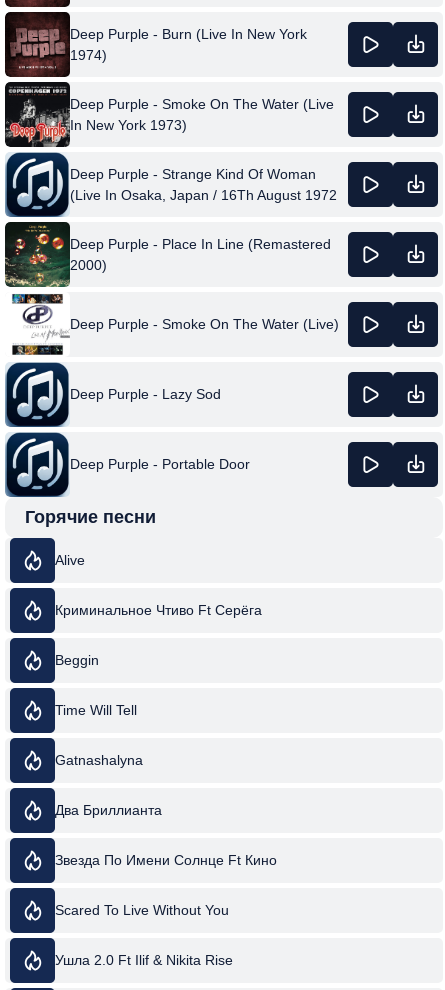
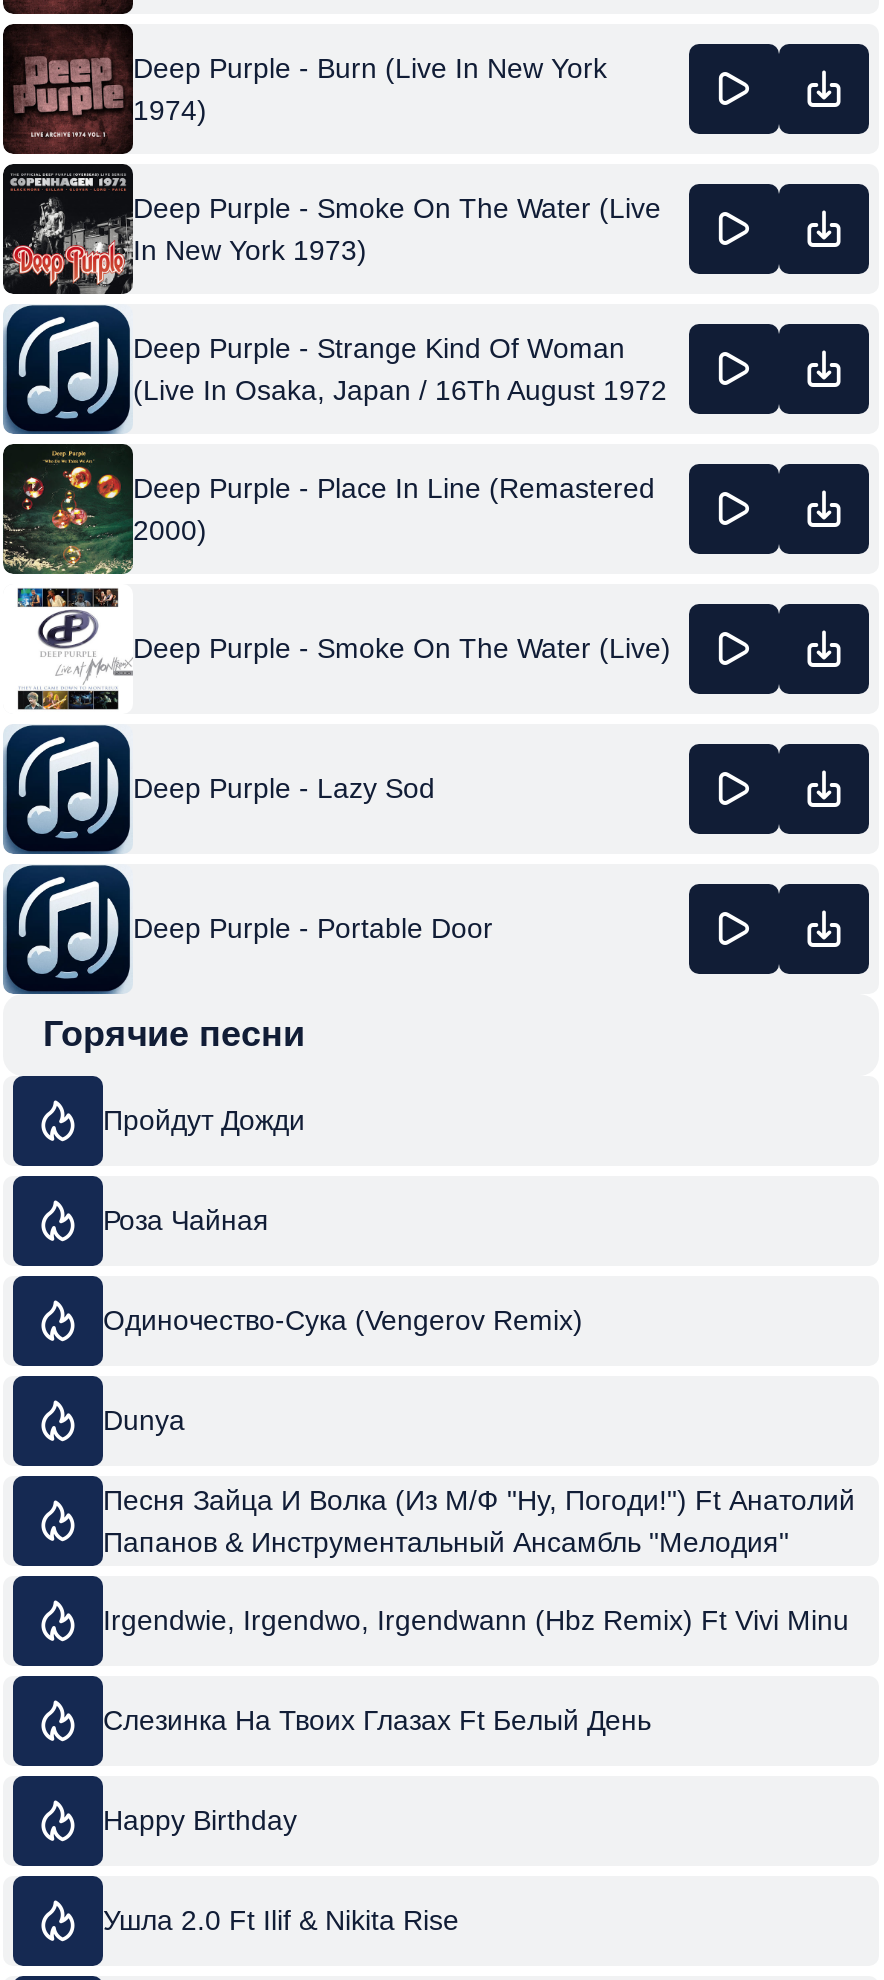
[55,552,85,568] Alive -> [103,1104,305,1136] Пройдут Дожди
[55,602,262,618] Криминальное Чтиво Ft Серёга -> [103,1204,269,1236] Роза Чайная
[55,652,99,668] Beggin -> [103,1304,583,1336] Одиночество-Сука (Vengerov Remix)
[55,702,137,718] Time Will Tell -> [103,1404,185,1436] Dunya
[55,752,143,768] Gatnashalyna -> [103,1483,855,1557] Песня Зайца И Волка (Из М/Ф "Ну, Погоди!") Ft Анатолий | Папанов & Инструментальный Ансамбль "Мелодия"
[55,802,162,818] Два Бриллианта -> [103,1604,849,1636] Irgendwie, Irgendwo, Irgendwann (Hbz Remix) Ft Vivi Minu
[55,852,277,868] Звезда По Имени Солнце Ft Кино -> [103,1704,651,1736] Слезинка На Твоих Глазах Ft Белый День
[55,902,229,918] Scared To Live Without You -> [103,1804,297,1836] Happy Birthday

